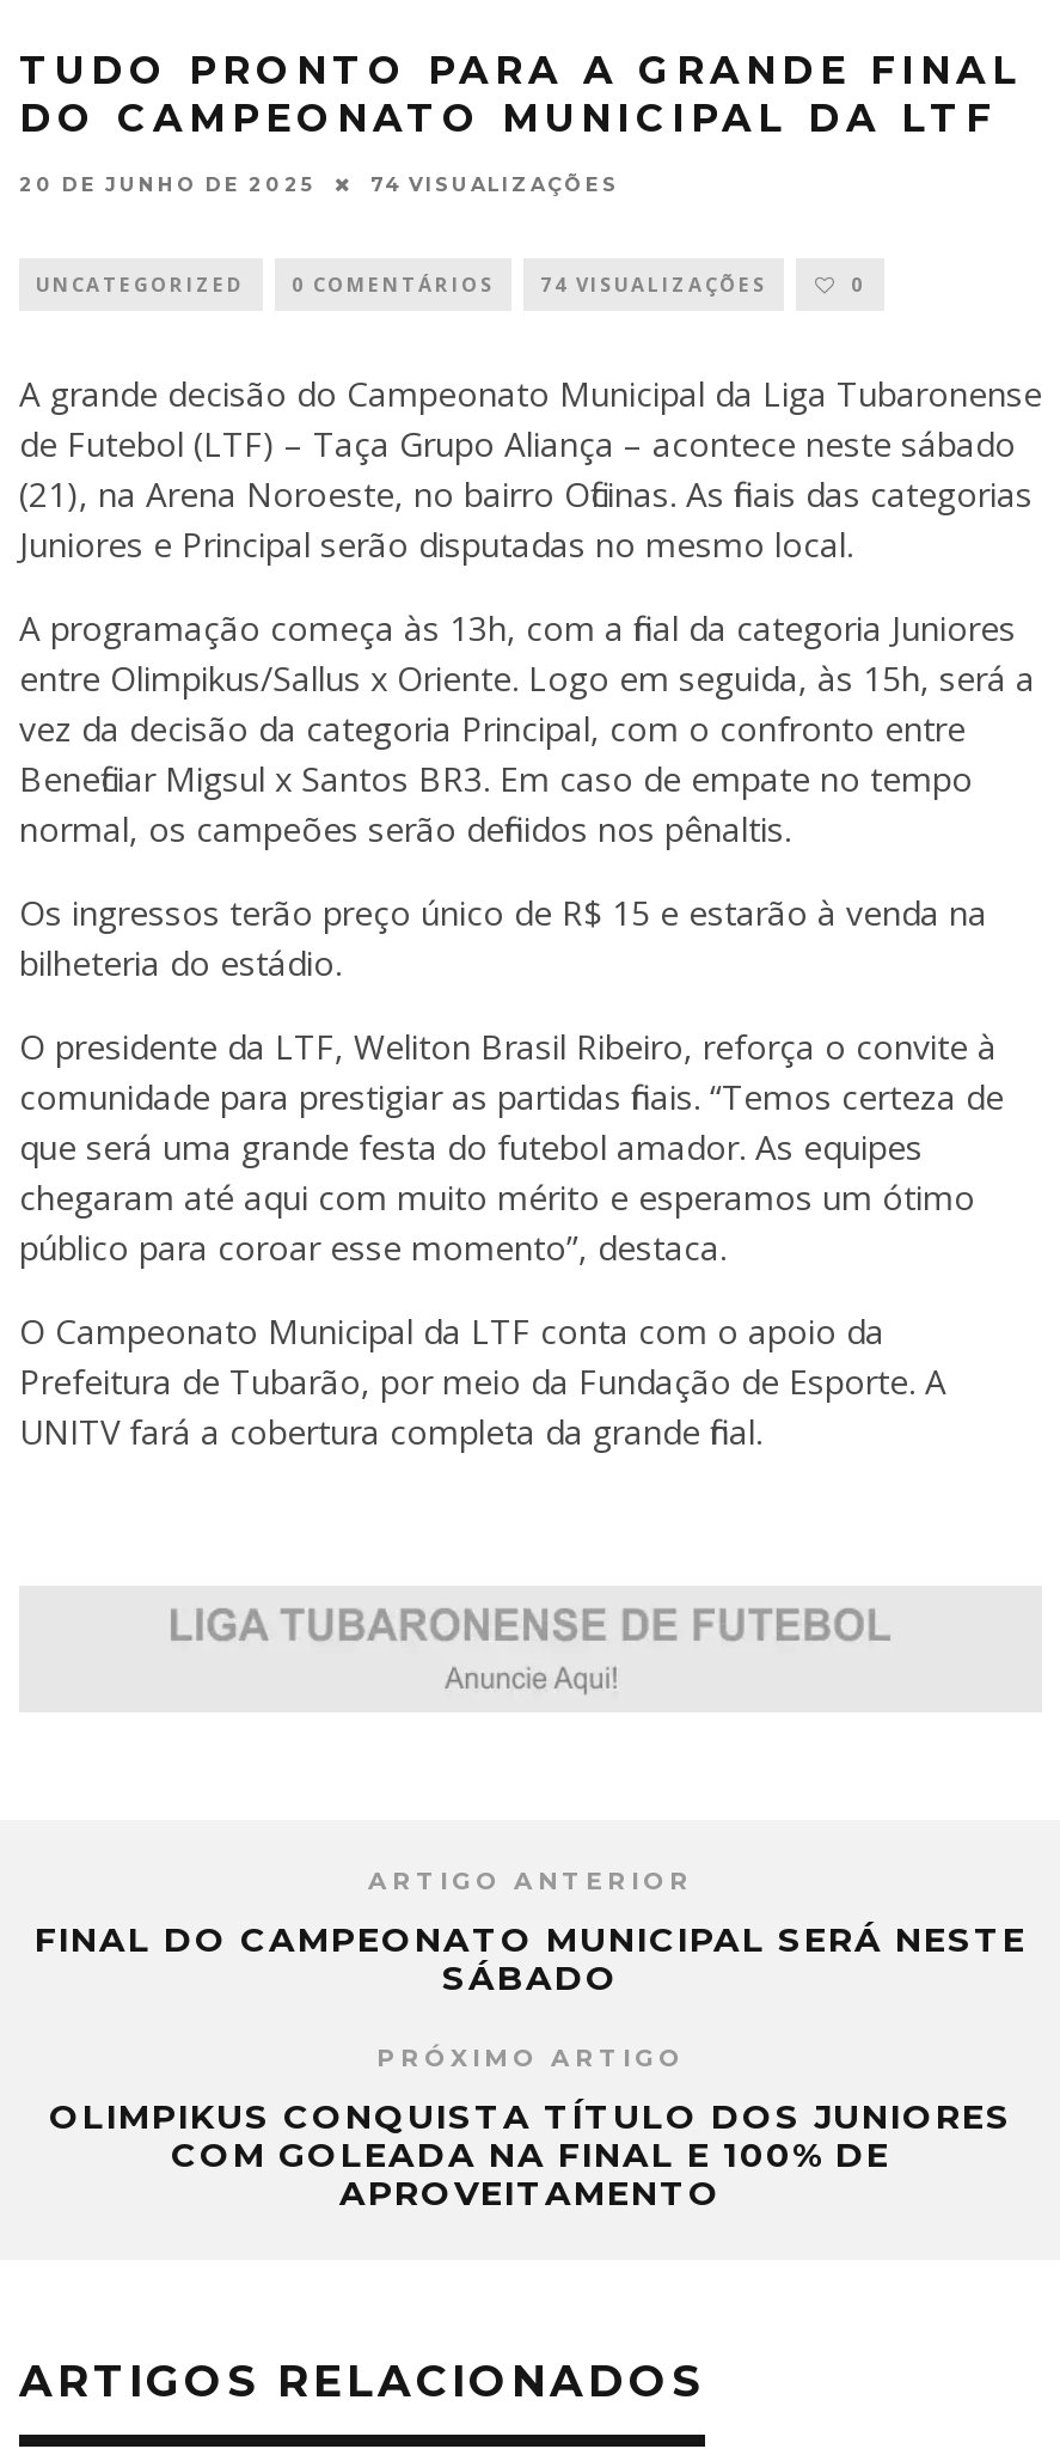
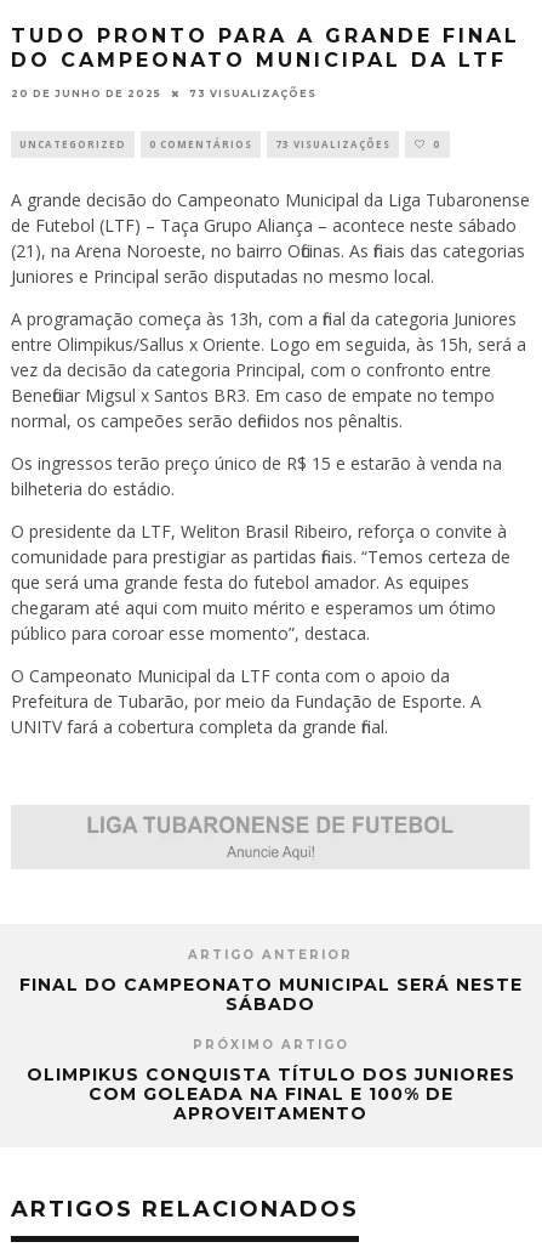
[370,172,619,196] 74 VISUALIZAÇÕES -> [189,87,316,100] 73 VISUALIZAÇÕES
[540,270,767,297] 74 VISUALIZAÇÕES -> [275,137,390,151] 73 VISUALIZAÇÕES

